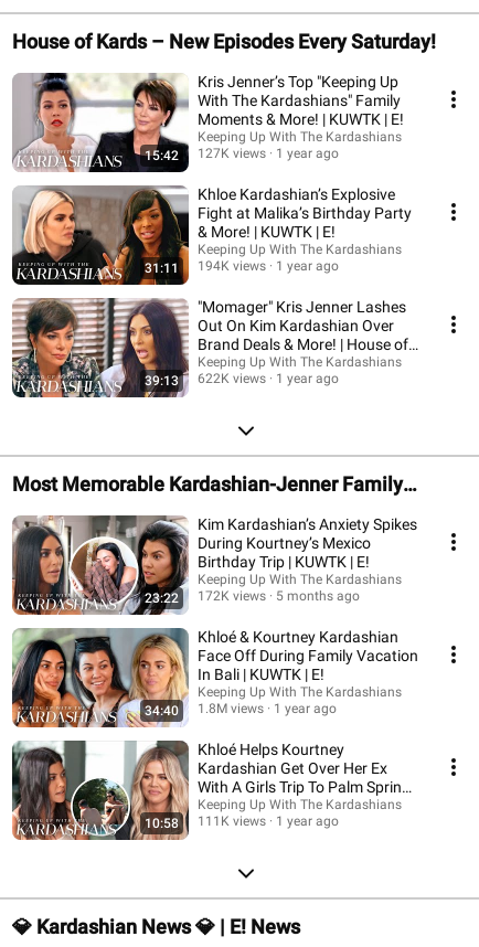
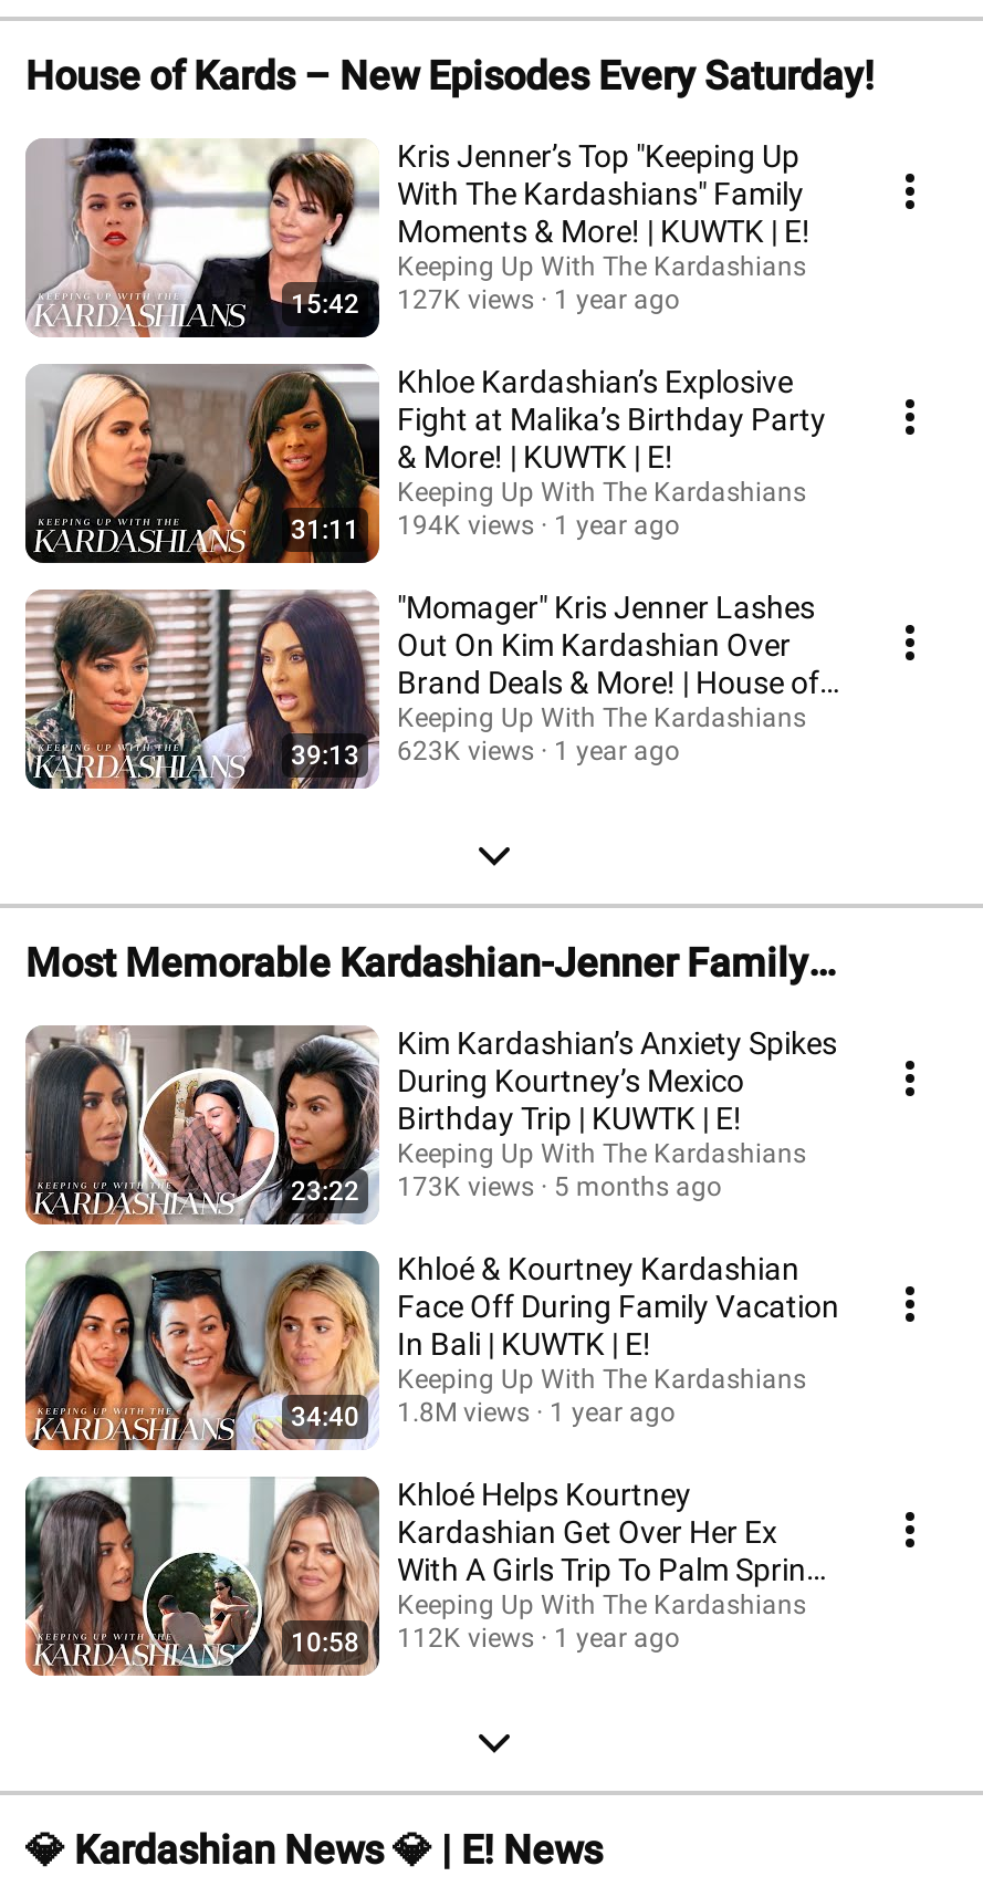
[145,370,339,388] 39:13 622K views 1 year ago -> [291,734,680,770] 39:13 623K views 1 year ago
[145,588,360,605] 23:22 172K views 5 months ago -> [291,1170,722,1206] 23:22 173K views 5 months ago
[145,813,339,831] 10:58 111K views 1 year ago -> [291,1622,680,1657] 10:58 112K views 1 year ago

